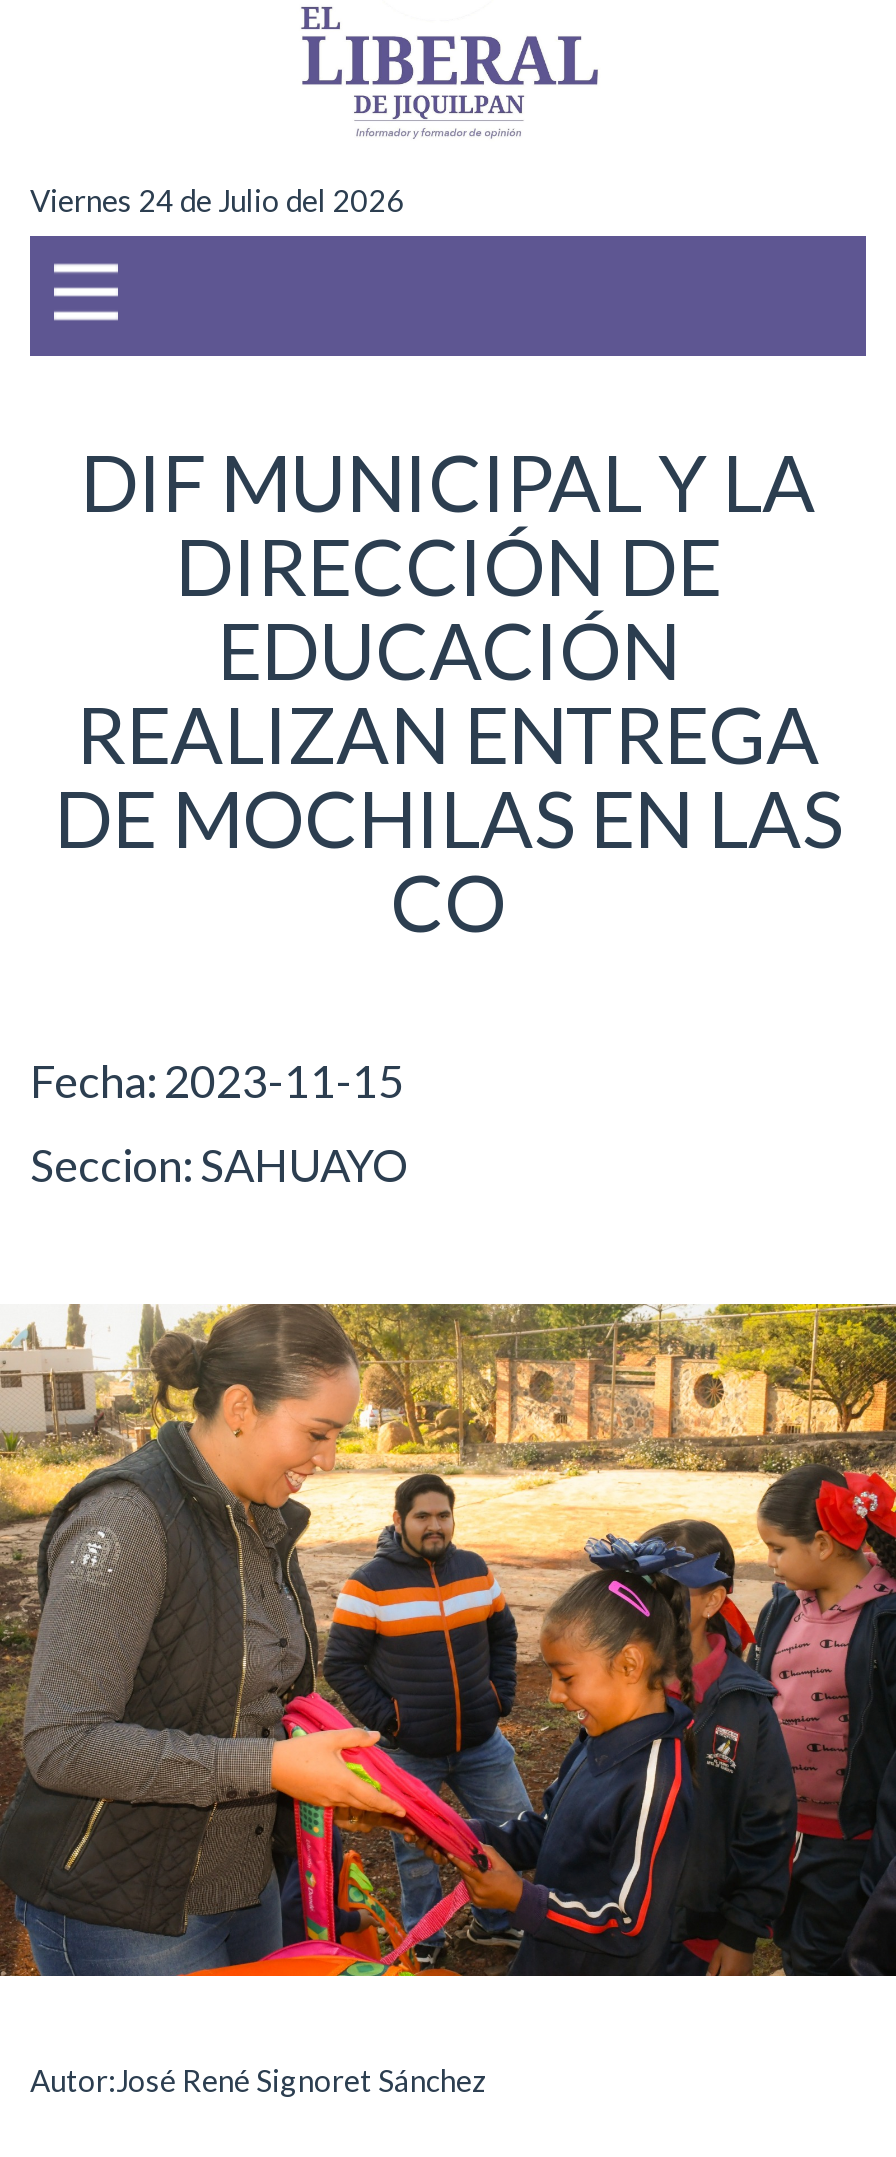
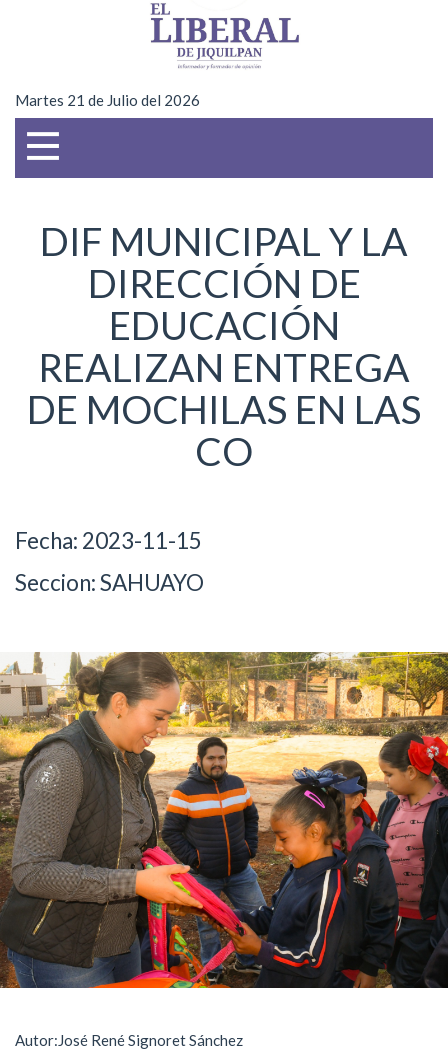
[30,181,404,217] Viernes 24 de Julio del 2026 -> [15,90,200,108] Martes 21 de Julio del 2026

